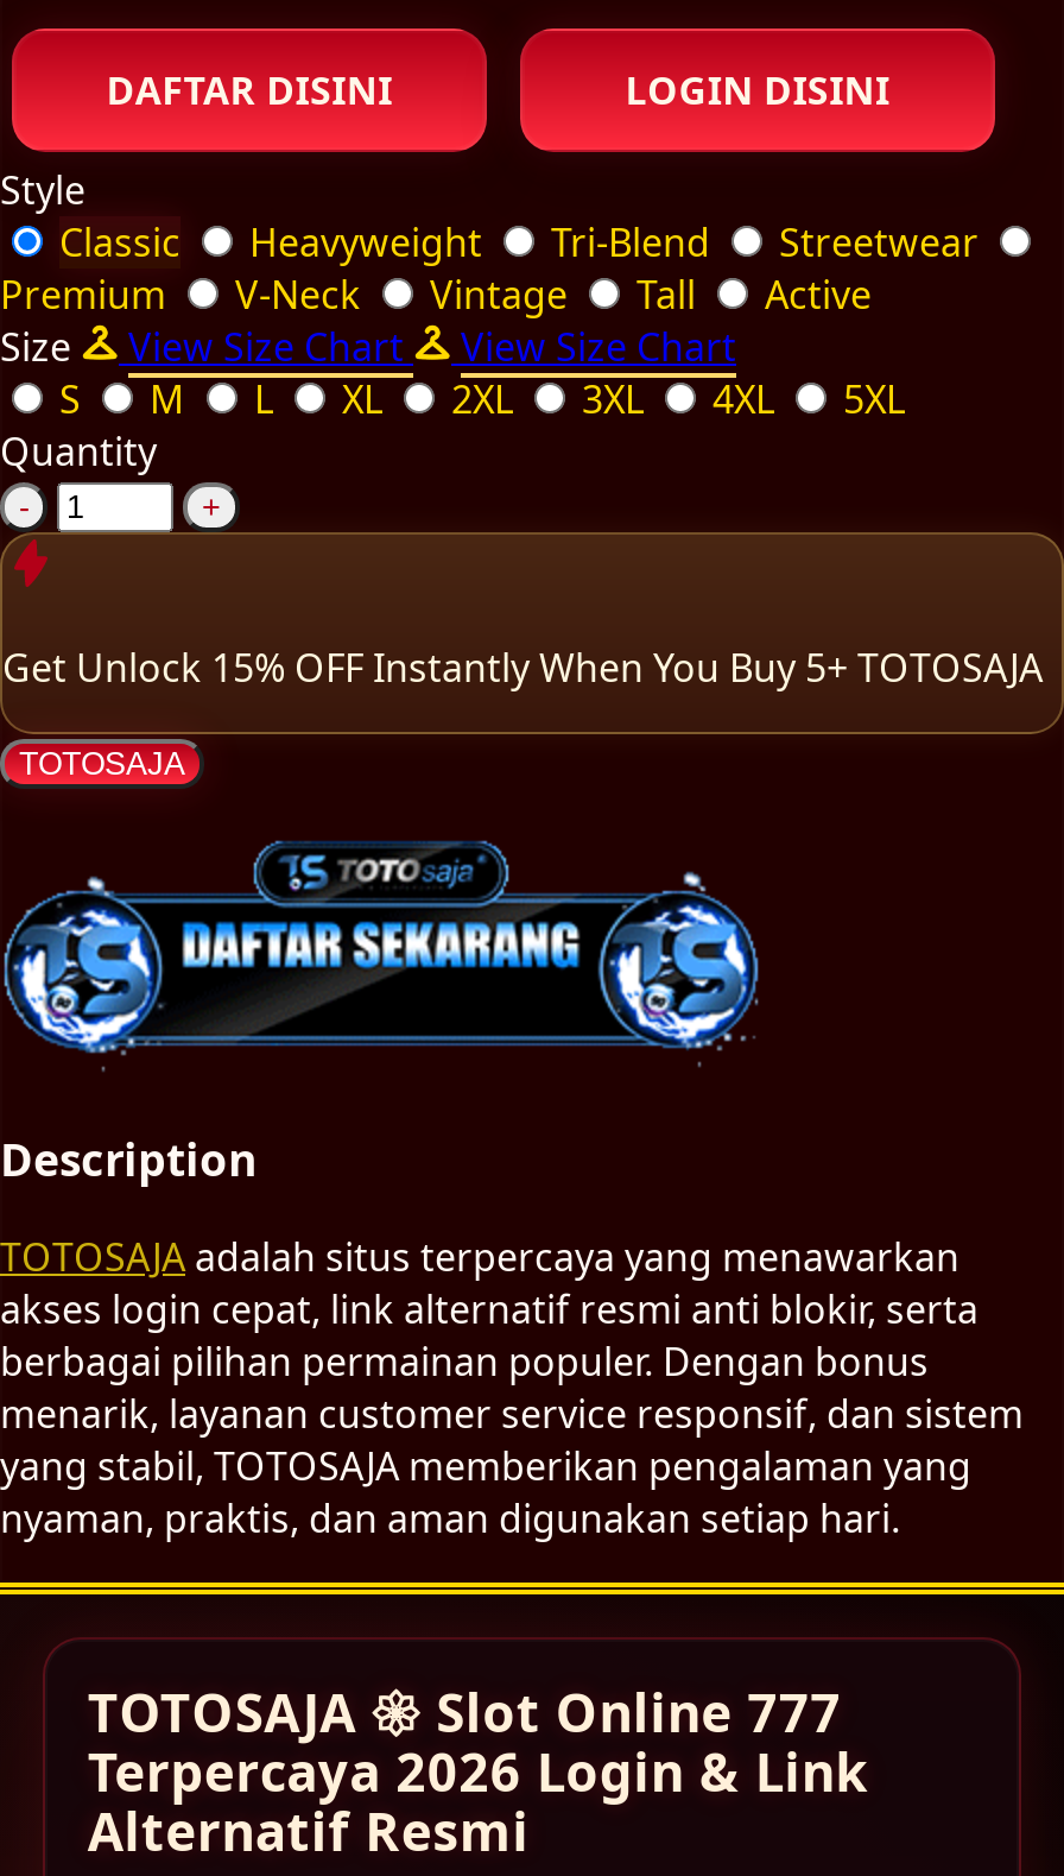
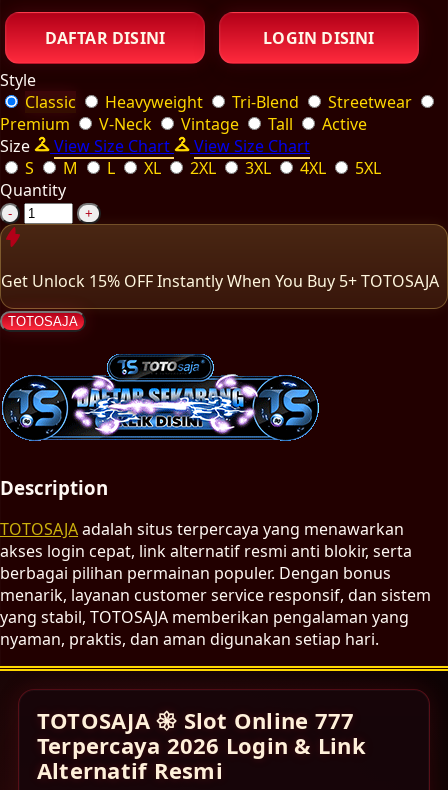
[12,870,753,1072] [image] -> [4,367,317,443] [image]

